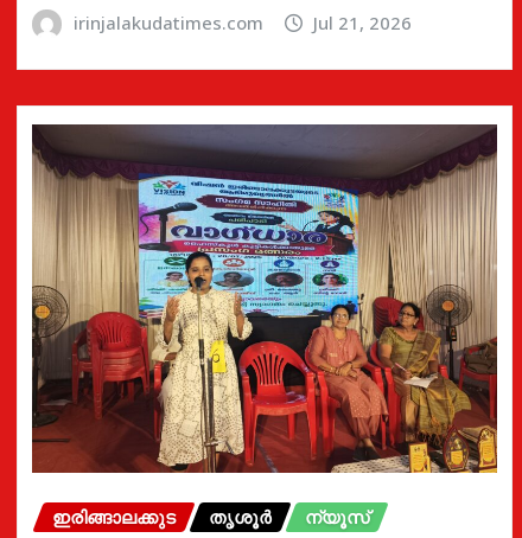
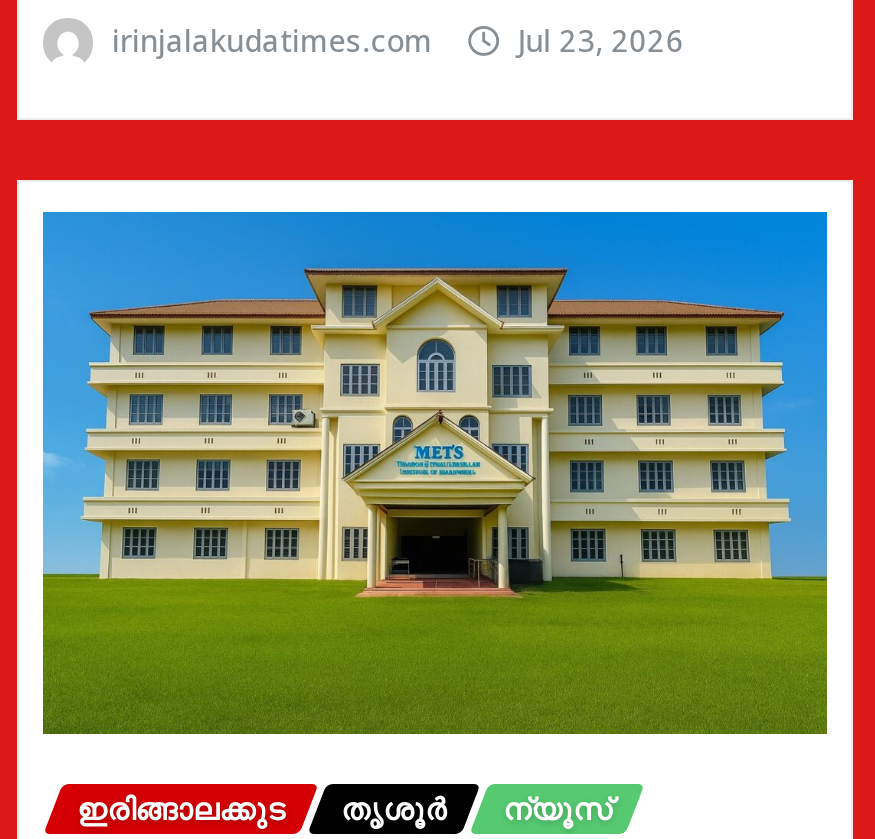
[313,11,412,34] Jul 21, 2026 -> [517,20,683,60] Jul 23, 2026
[31,123,498,474] [image] -> [41,210,829,736] [image]

